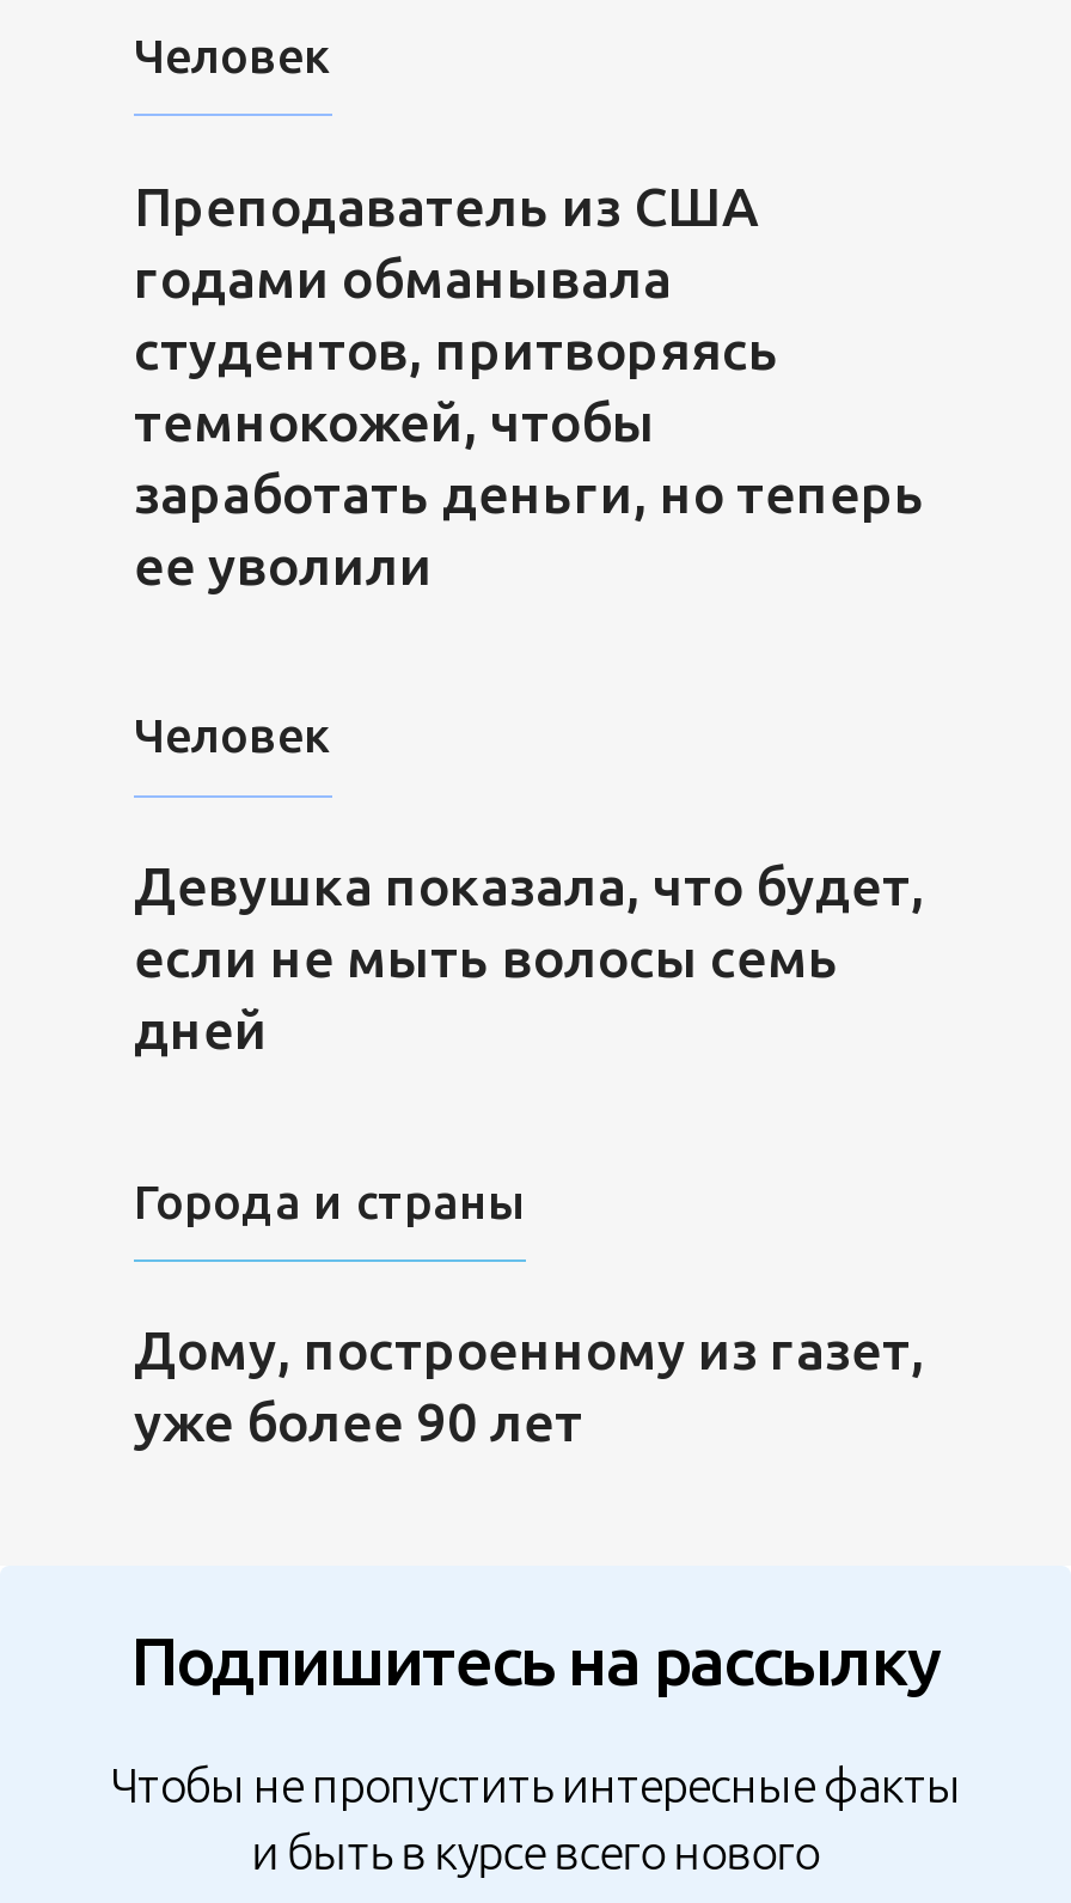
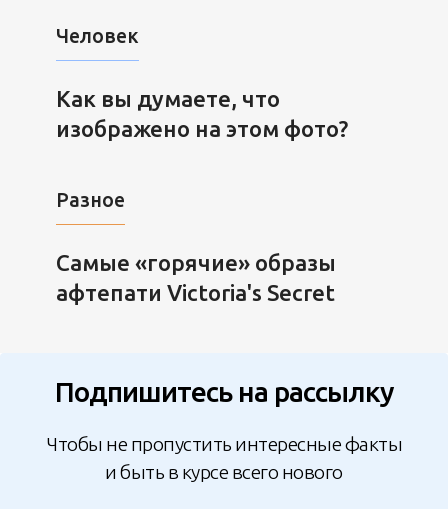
[134,175,925,1451] Преподаватель из США | годами обманывала | студентов, притворяясь | темнокожей, чтобы | заработать деньги, но теперь | ее уволили | Человек | Девушка показала, что будет, | если не мыть волосы семь | дней | Города и страны | Дому, построенному из газет, | уже более 90 лет -> [56,85,348,305] Как вы думаете, что | изображено на этом фото? | Разное | Самые «горячие» образы | афтепати Victoria's Secret

